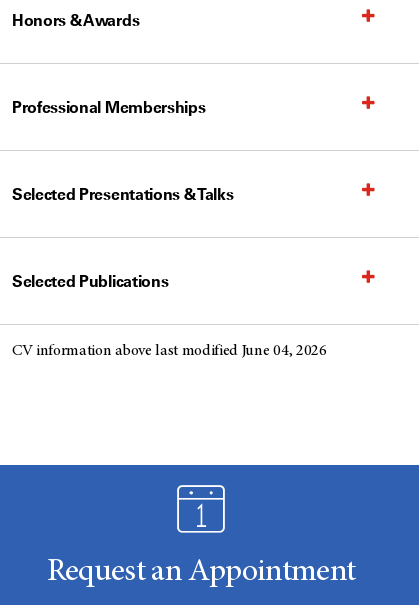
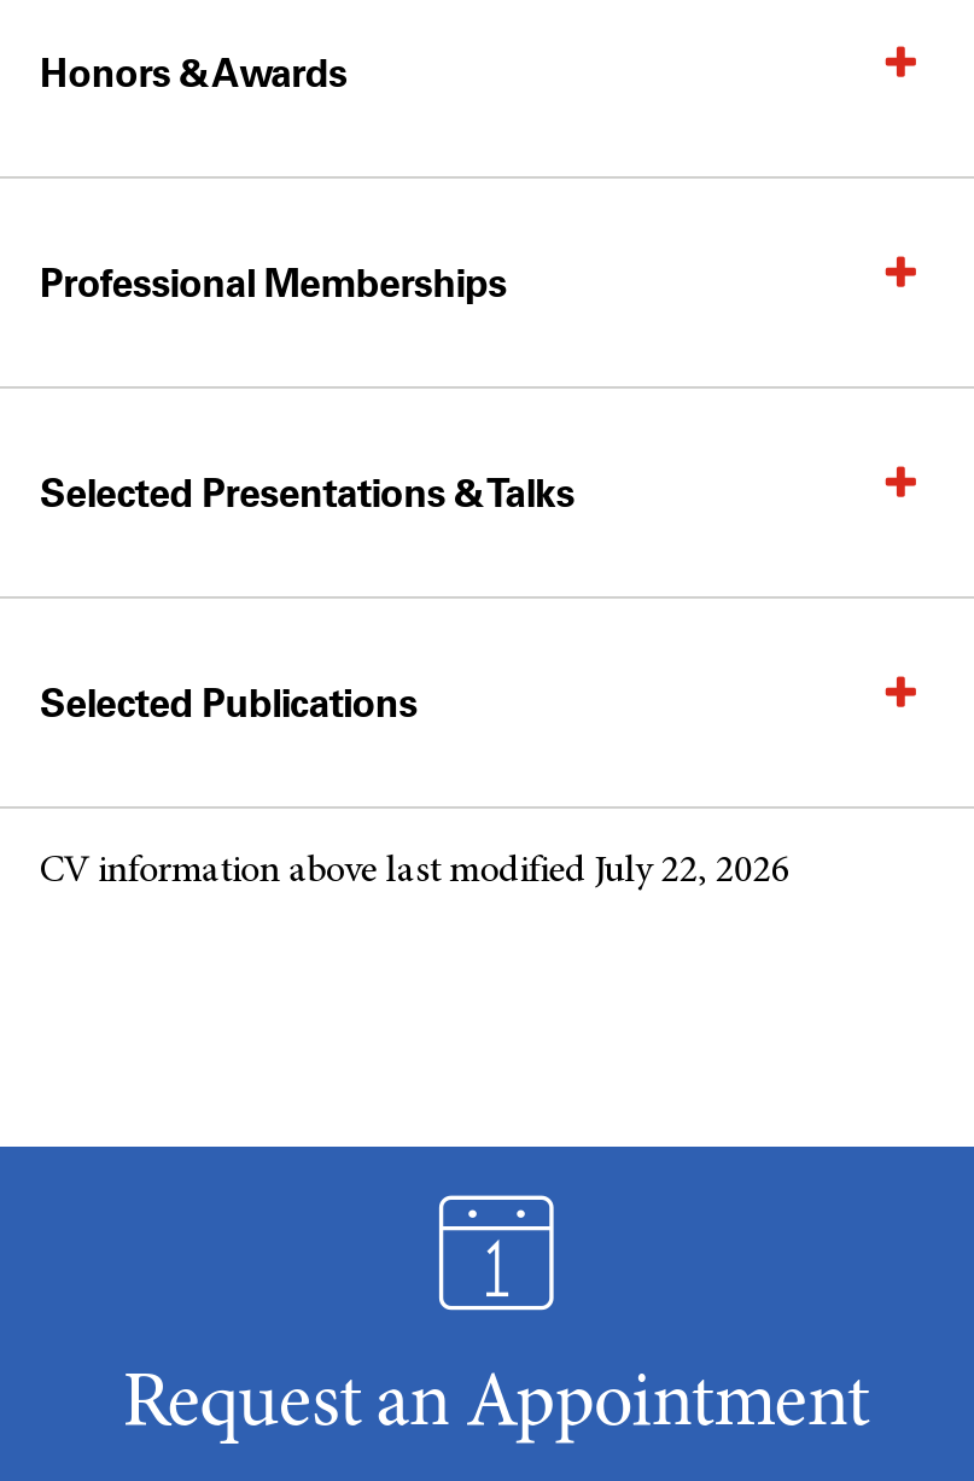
[12,343,327,359] CV information above last modified June 04, 2026 -> [40,852,790,891] CV information above last modified July 22, 2026

